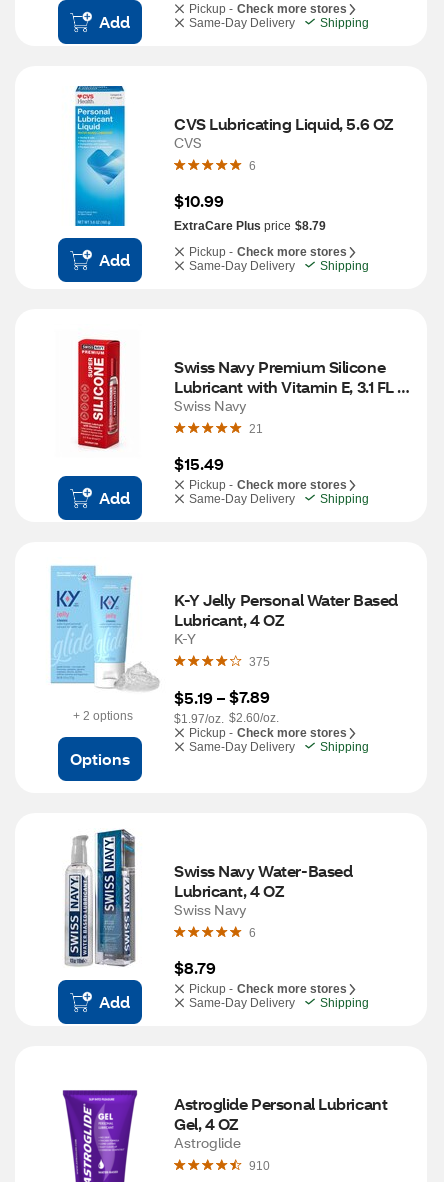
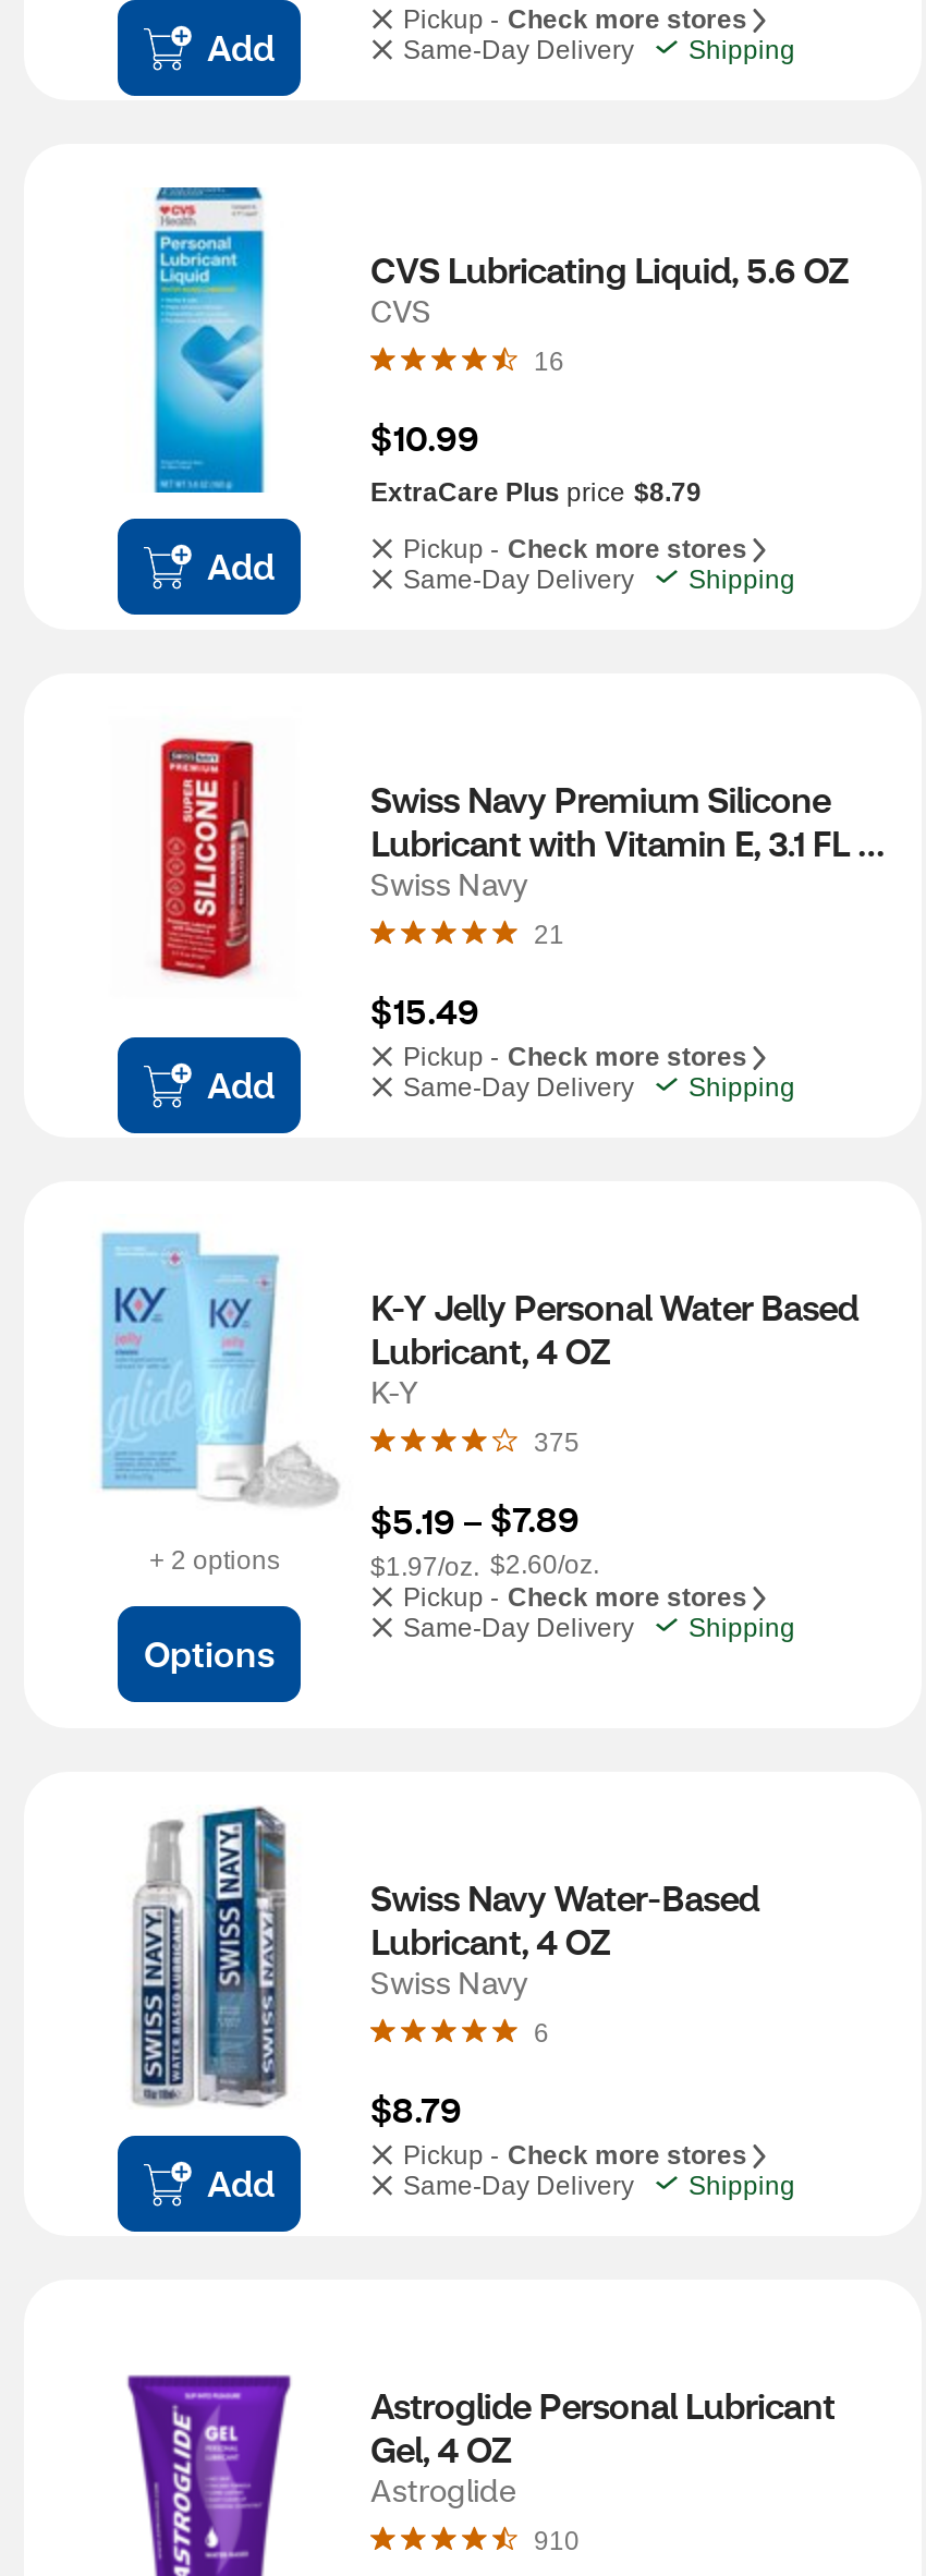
[249,159,256,173] 6 -> [534,347,564,377] 16

